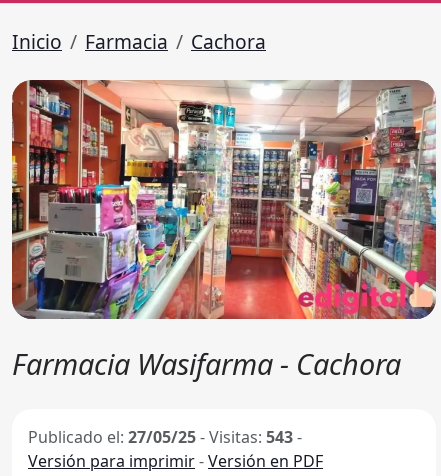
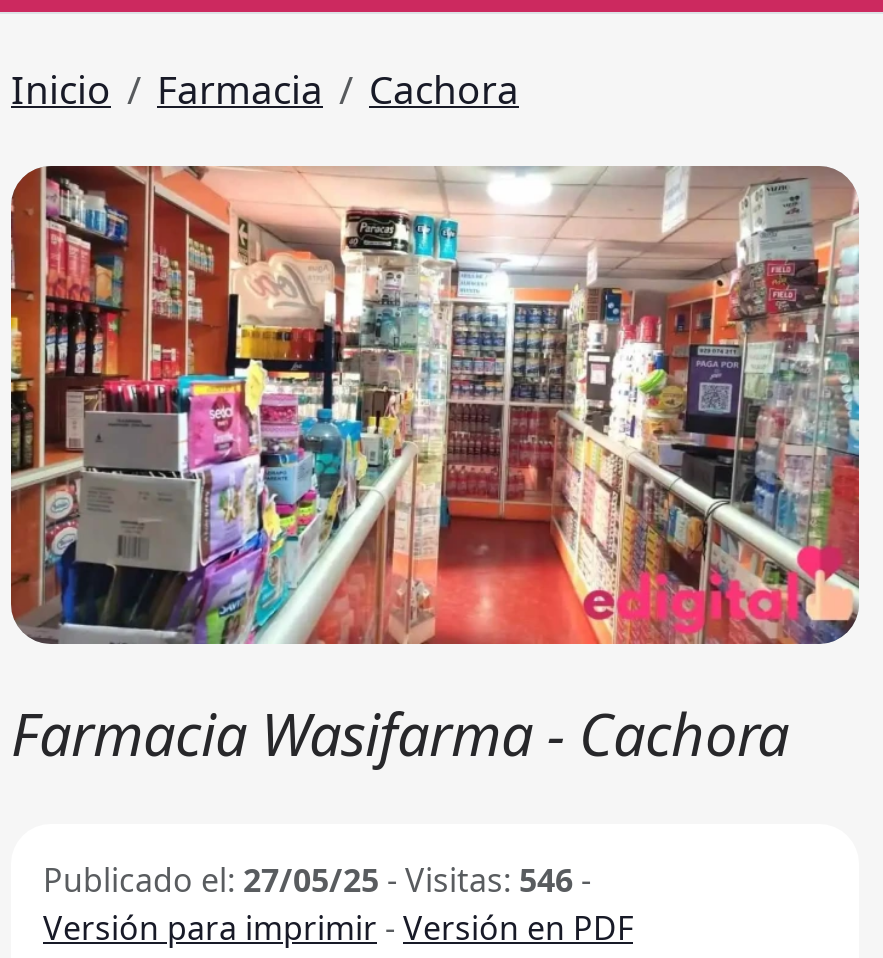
[28,425,302,447] Publicado el: 27/05/25 - Visitas: 543 - -> [43,857,591,901] Publicado el: 27/05/25 - Visitas: 546 -

